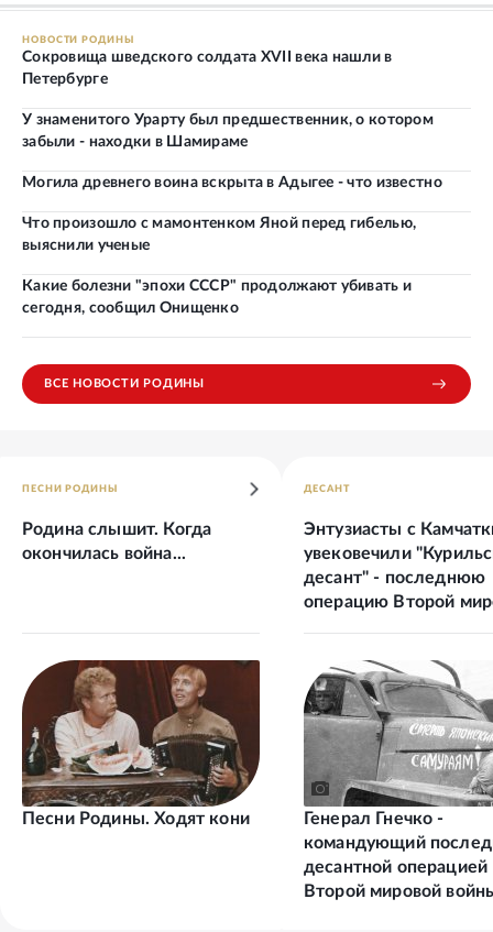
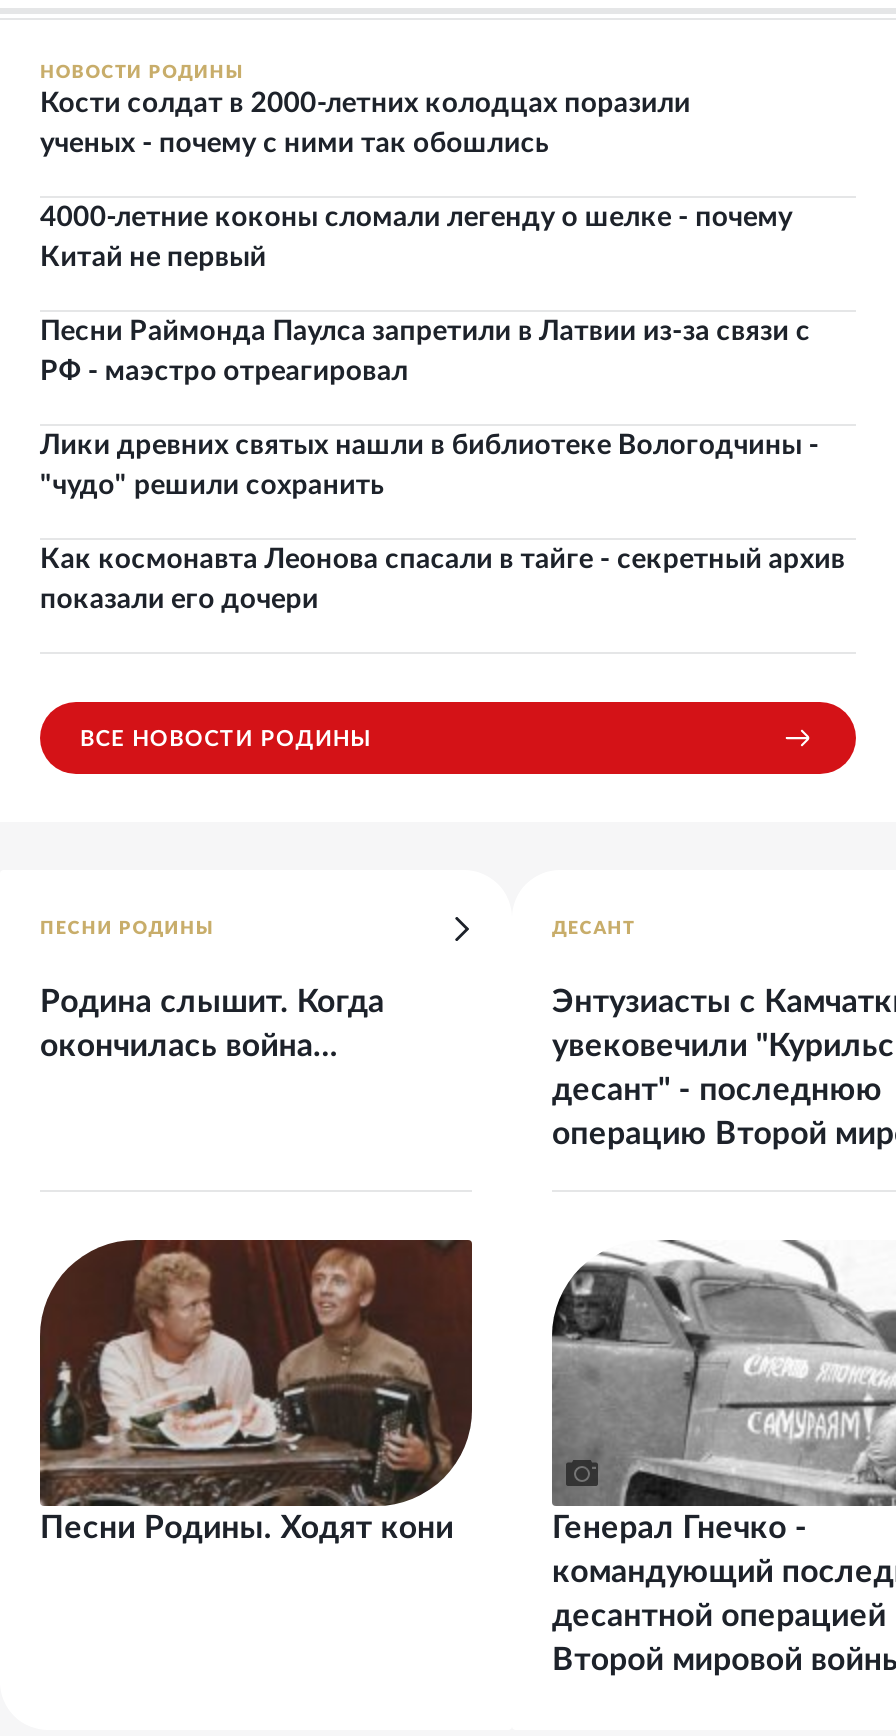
[22,49,392,86] Сокровища шведского солдата XVII века нашли в | Петербурге -> [40,90,691,158] Кости солдат в 2000‑летних колодцах поразили | ученых - почему с ними так обошлись
[22,112,434,149] У знаменитого Урарту был предшественник, о котором | забыли - находки в Шамираме -> [40,204,793,272] 4000‑летние коконы сломали легенду о шелке - почему | Китай не первый
[22,174,442,190] Могила древнего воина вскрыта в Адыгее - что известно -> [40,318,810,386] Песни Раймонда Паулса запретили в Латвии из‑за связи с | РФ - маэстро отреагировал
[22,215,416,253] Что произошло с мамонтенком Яной перед гибелью, | выяснили ученые -> [40,432,819,500] Лики древних святых нашли в библиотеке Вологодчины - | "чудо" решили сохранить
[22,278,412,315] Какие болезни "эпохи СССР" продолжают убивать и | сегодня, сообщил Онищенко -> [40,546,845,614] Как космонавта Леонова спасали в тайге - секретный архив | показали его дочери

